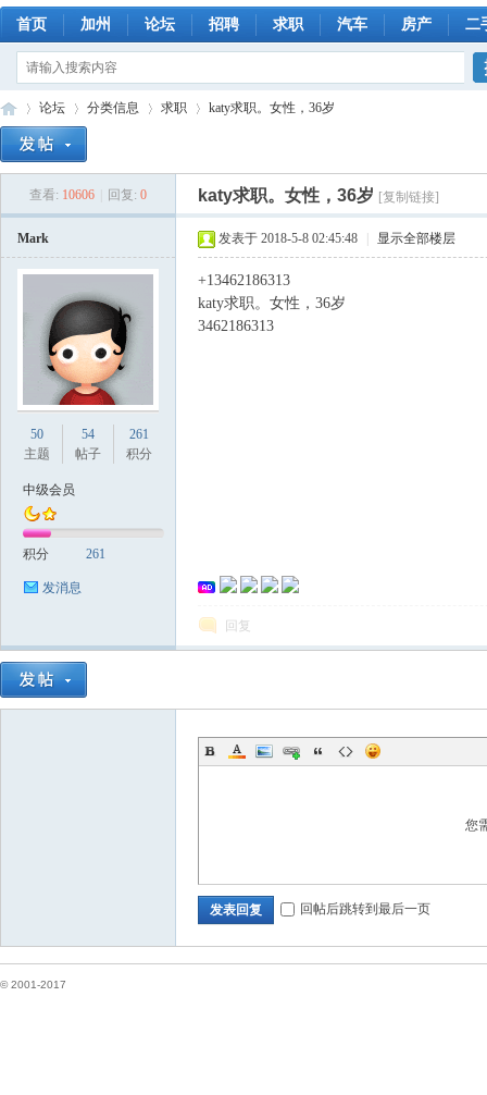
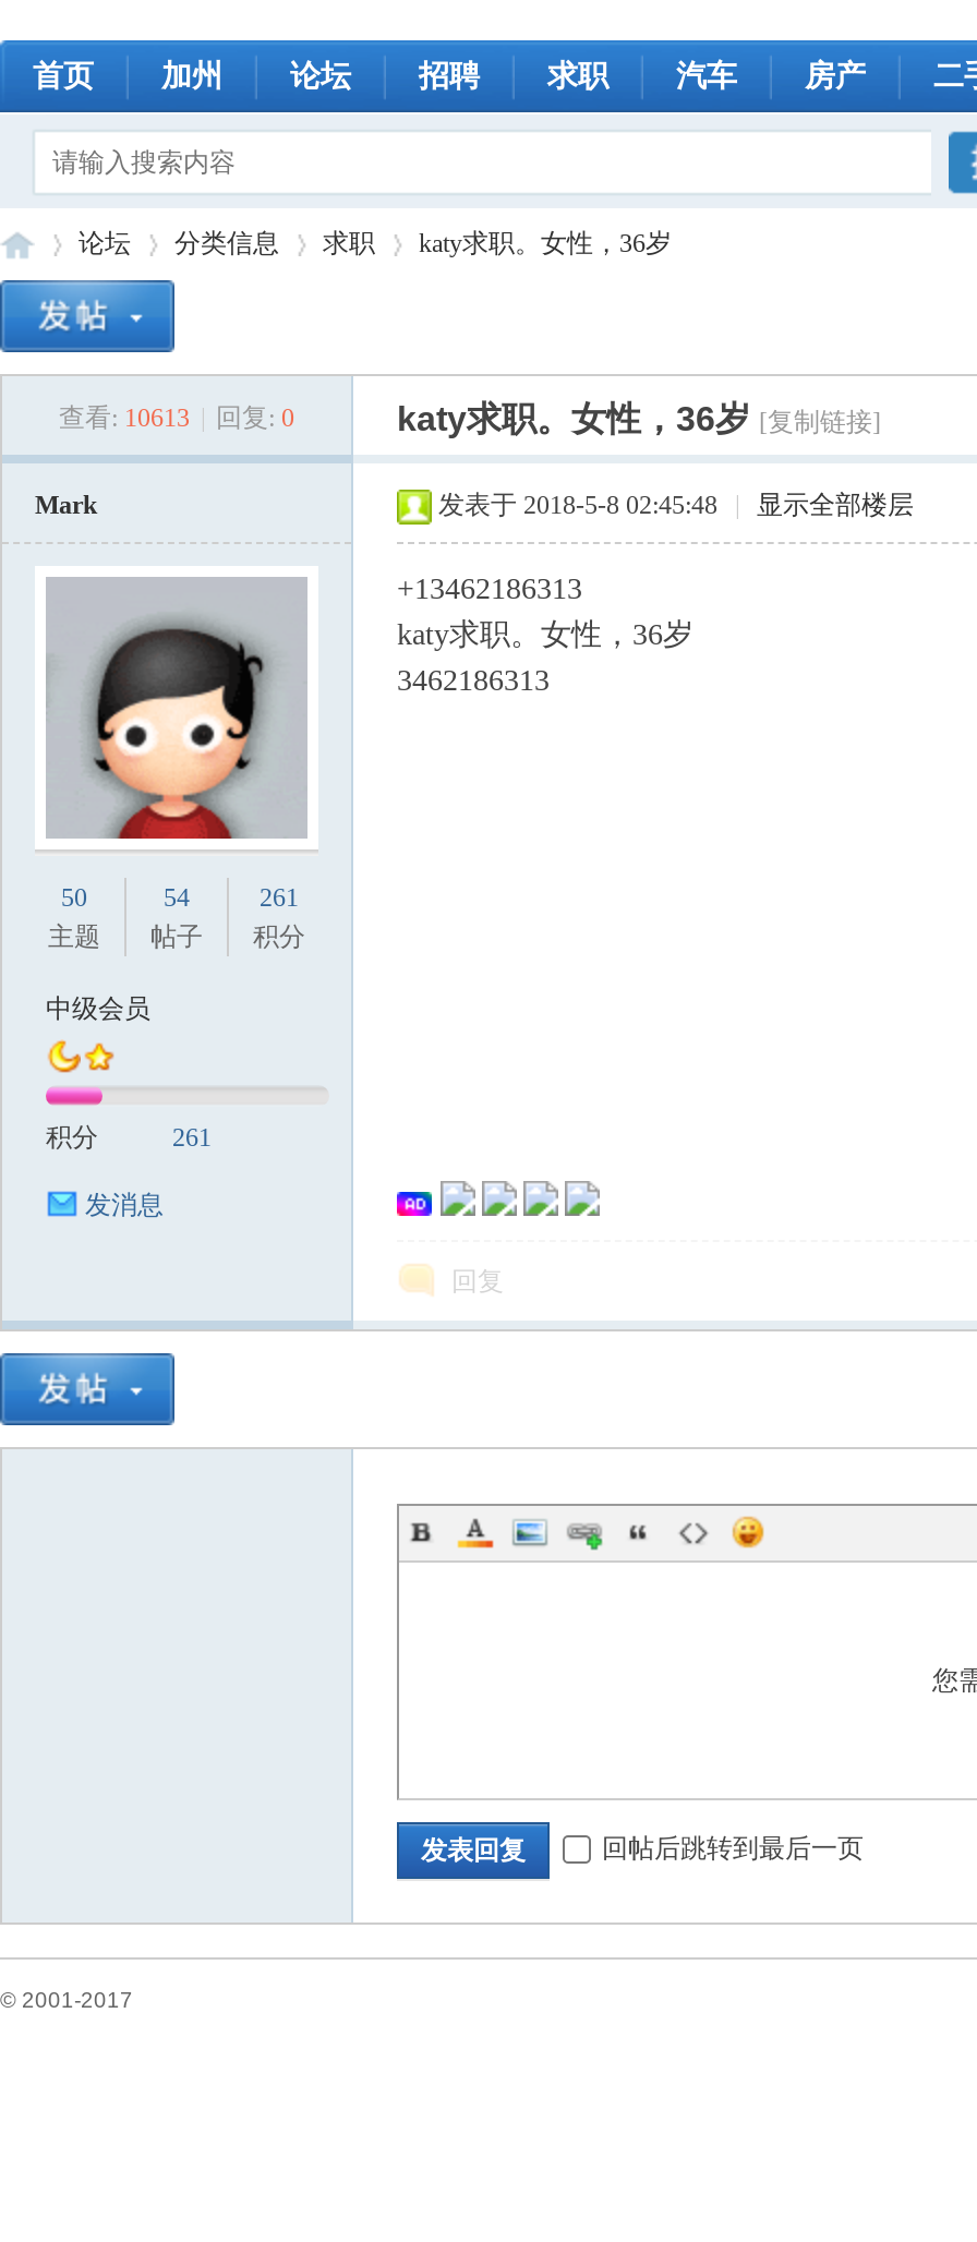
[29,187,95,202] 查看: 10606 -> [59,402,190,433] 查看: 10613

